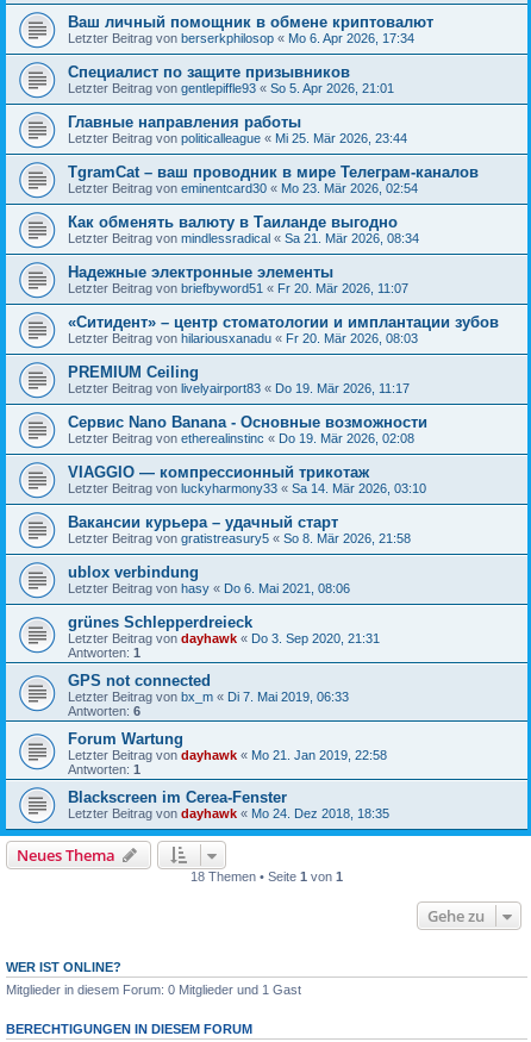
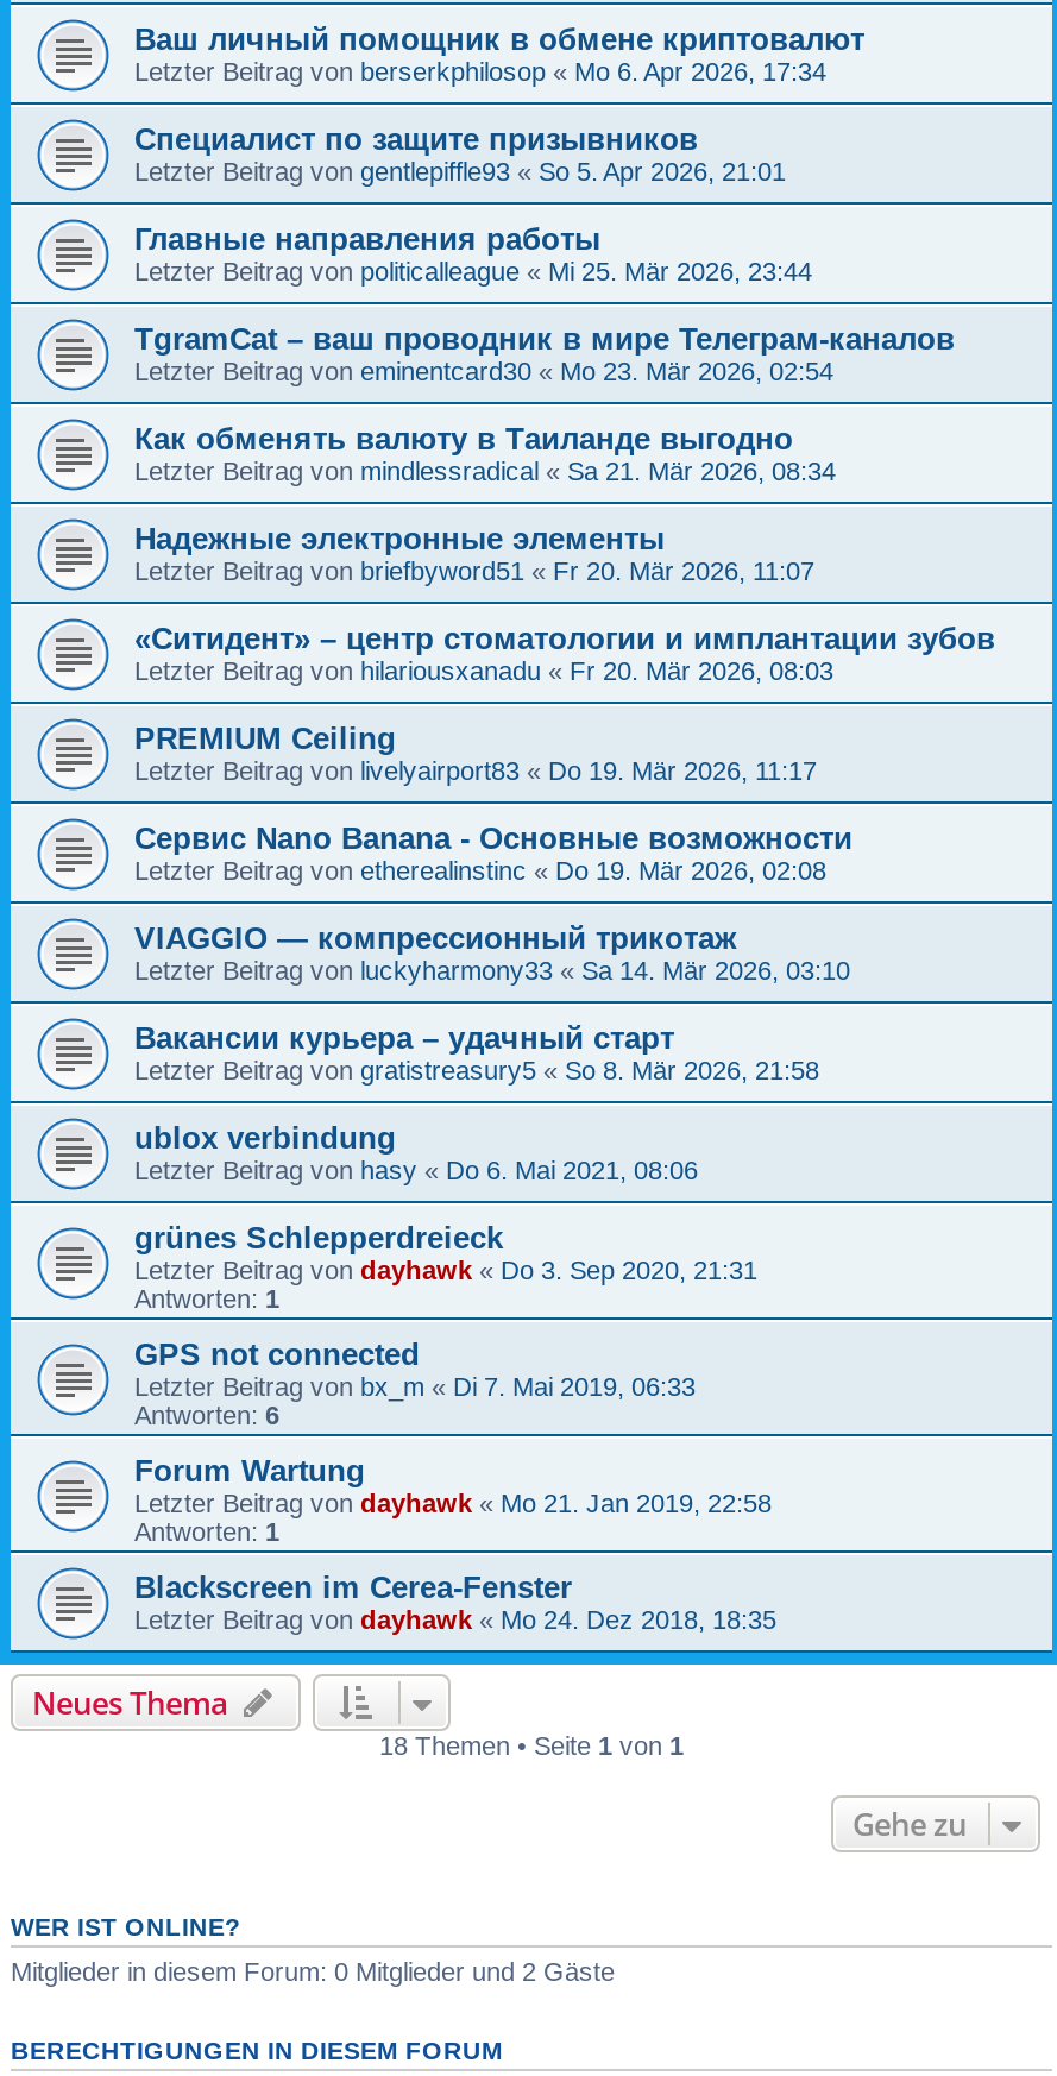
[6,982,301,997] Mitglieder in diesem Forum: 0 Mitglieder und 1 Gast -> [11,1957,615,1986] Mitglieder in diesem Forum: 0 Mitglieder und 2 Gäste

